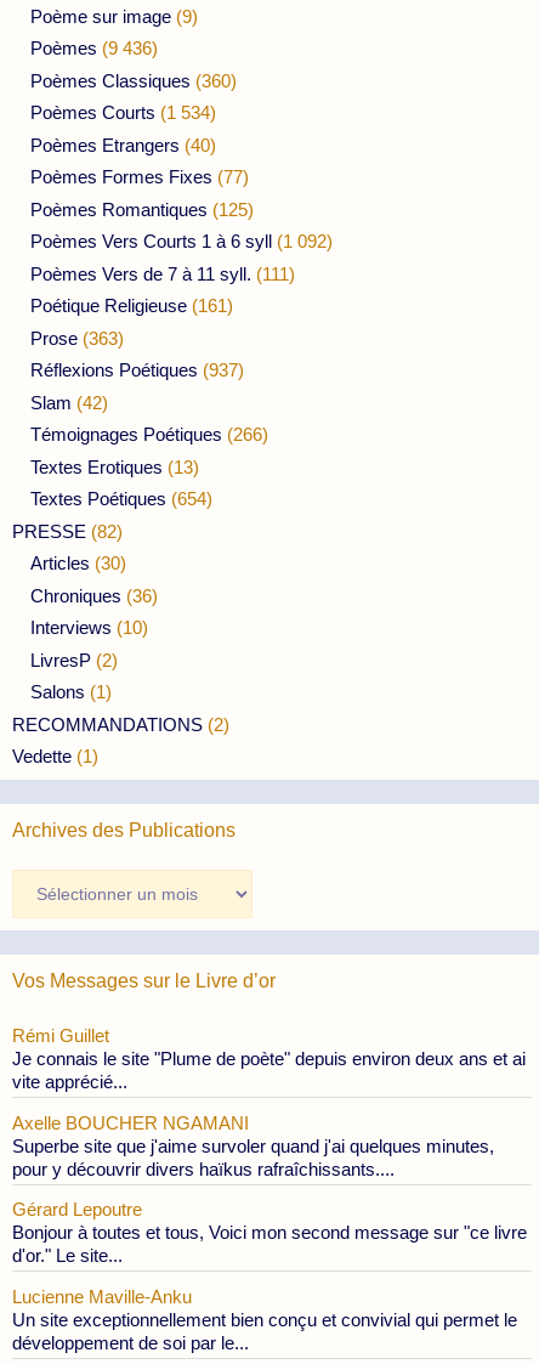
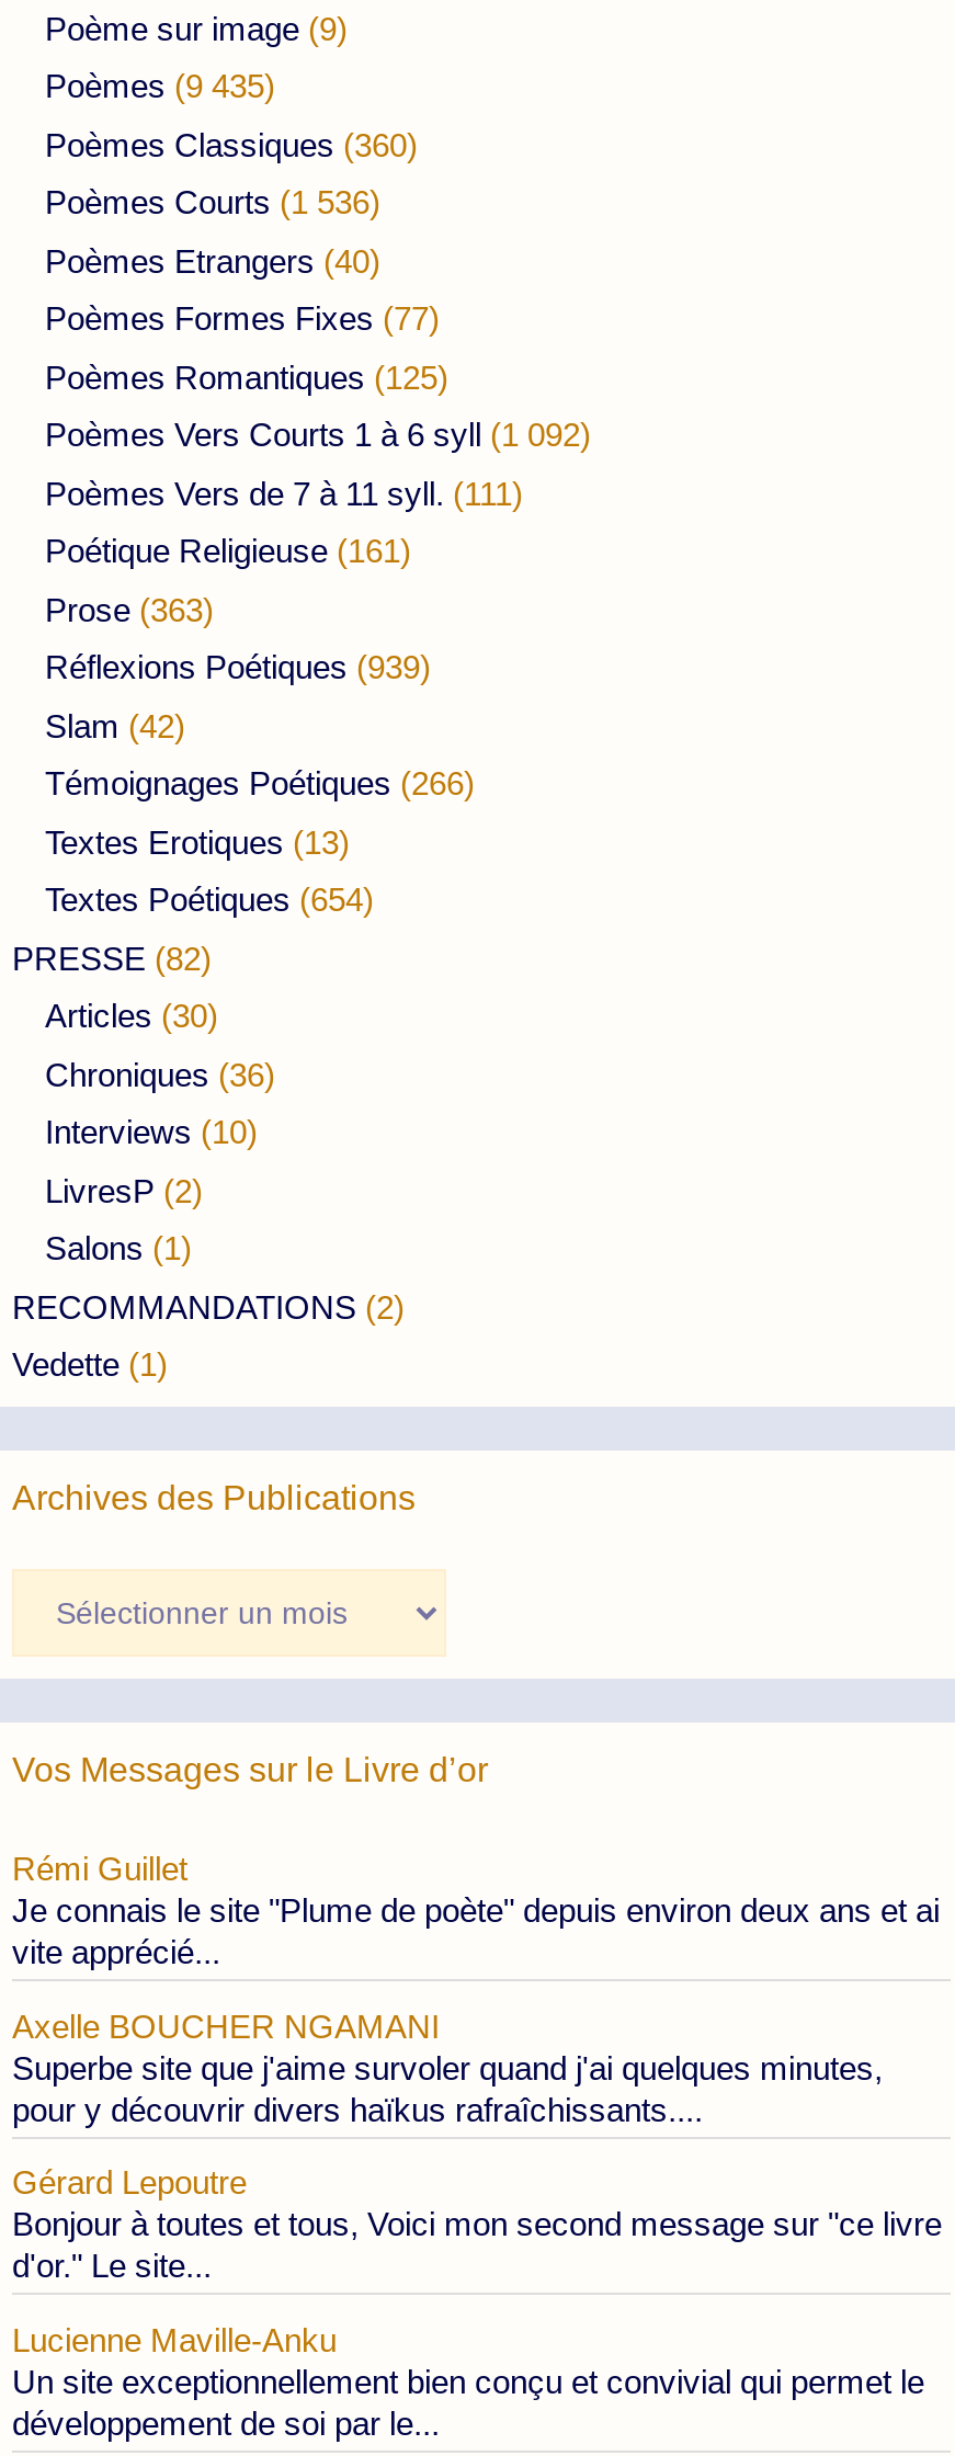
[30,38,158,59] Poèmes (9 436) -> [45,68,275,105] Poèmes (9 435)
[30,103,216,123] Poèmes Courts (1 534) -> [45,184,380,221] Poèmes Courts (1 536)
[30,360,244,381] Réflexions Poétiques (937) -> [45,649,431,686] Réflexions Poétiques (939)

